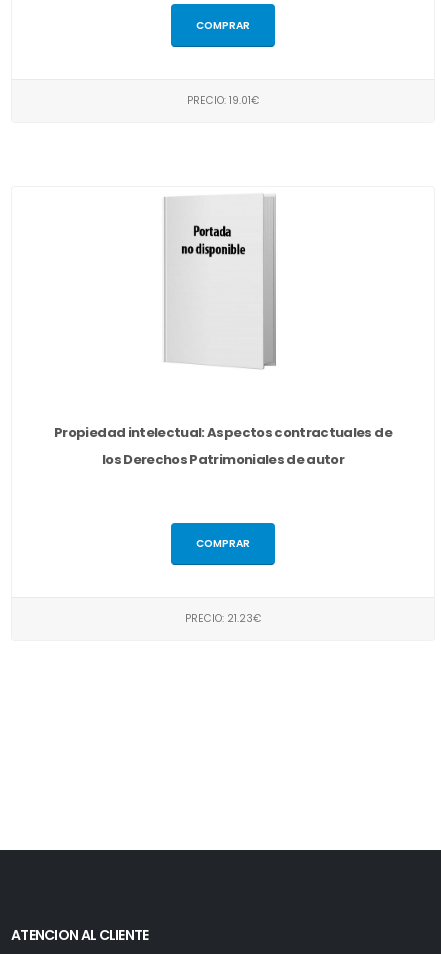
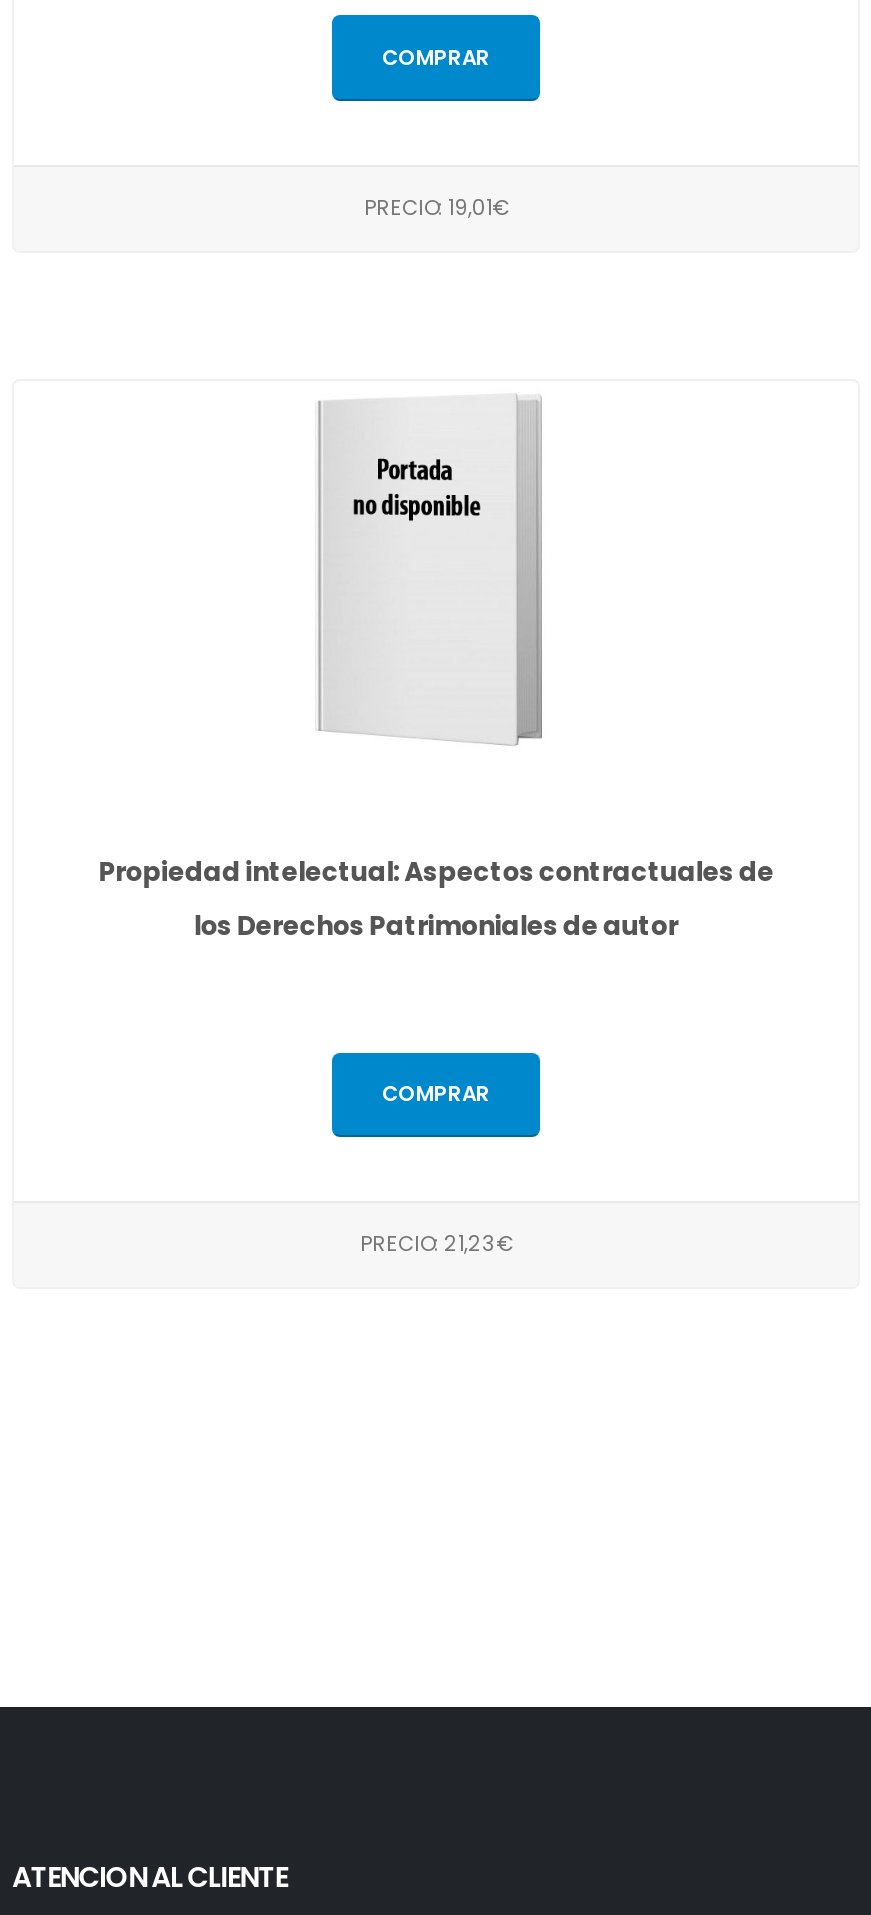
[187,93,259,108] PRECIO: 19.01€ -> [364,192,508,222] PRECIO: 19,01€
[185,611,261,626] PRECIO: 21.23€ -> [360,1229,512,1259] PRECIO: 21,23€

